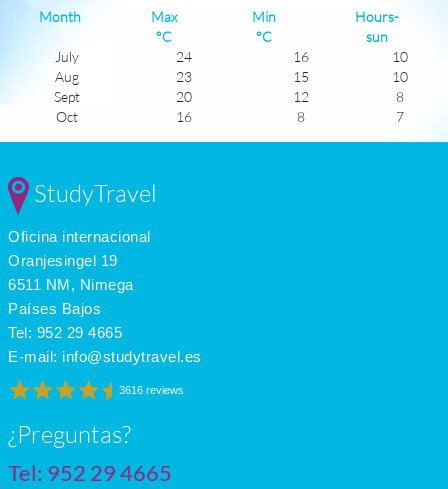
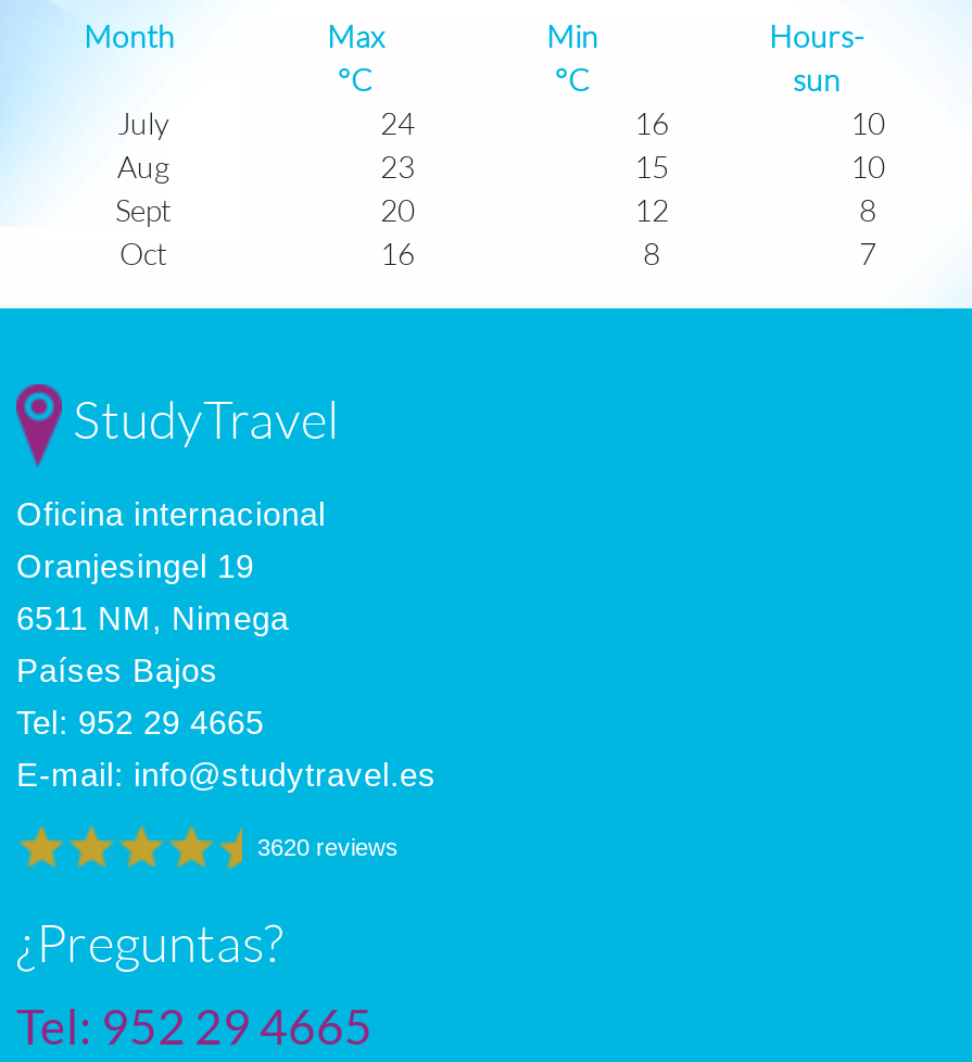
[119,384,184,396] 3616 reviews -> [257,834,399,860] 3620 reviews

